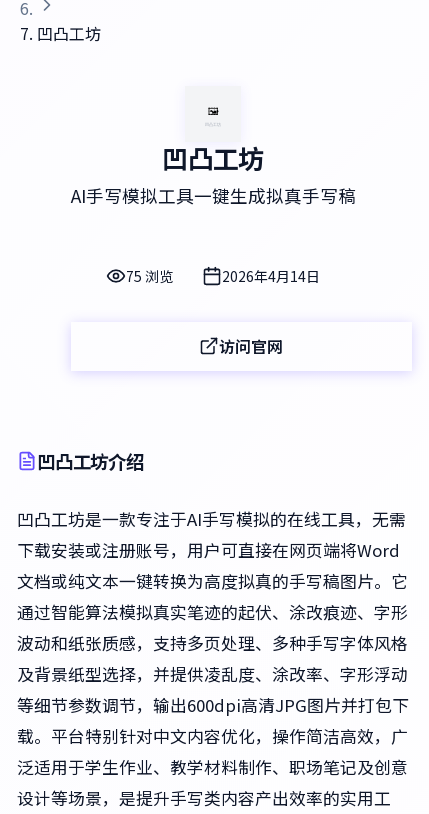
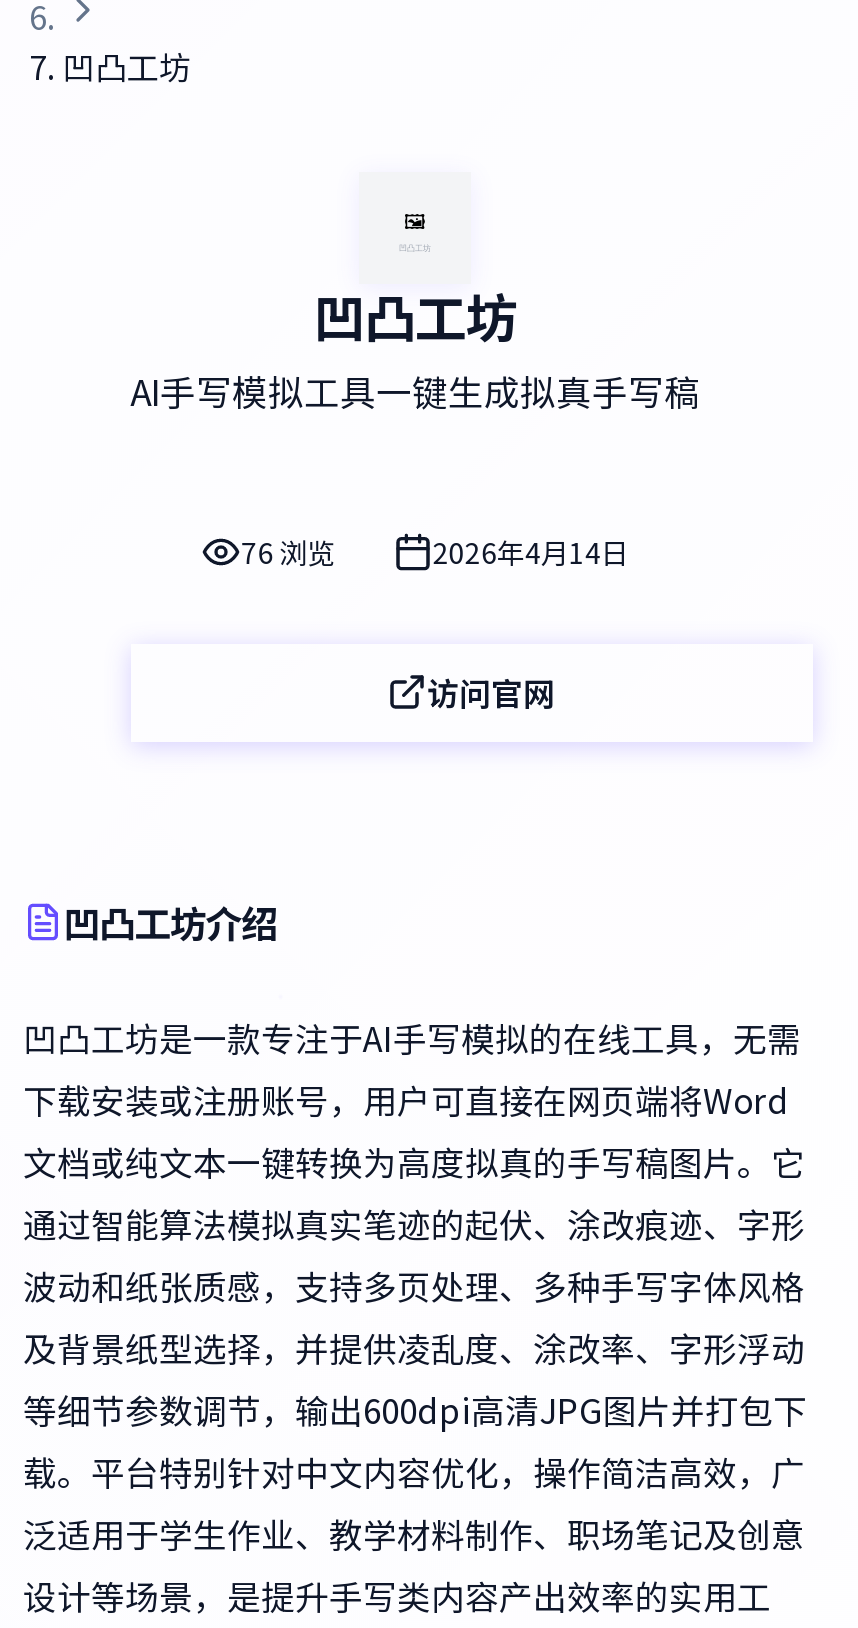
[126,266,173,286] 75 浏览 -> [241,533,335,573] 76 浏览

